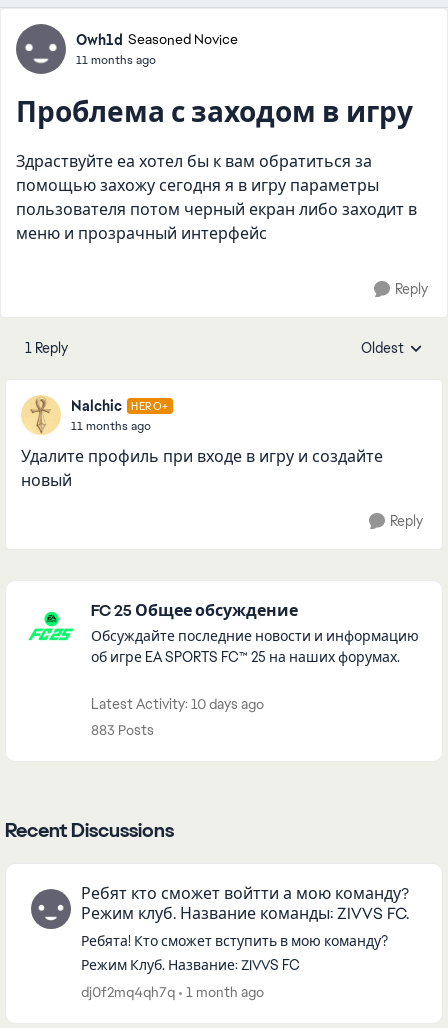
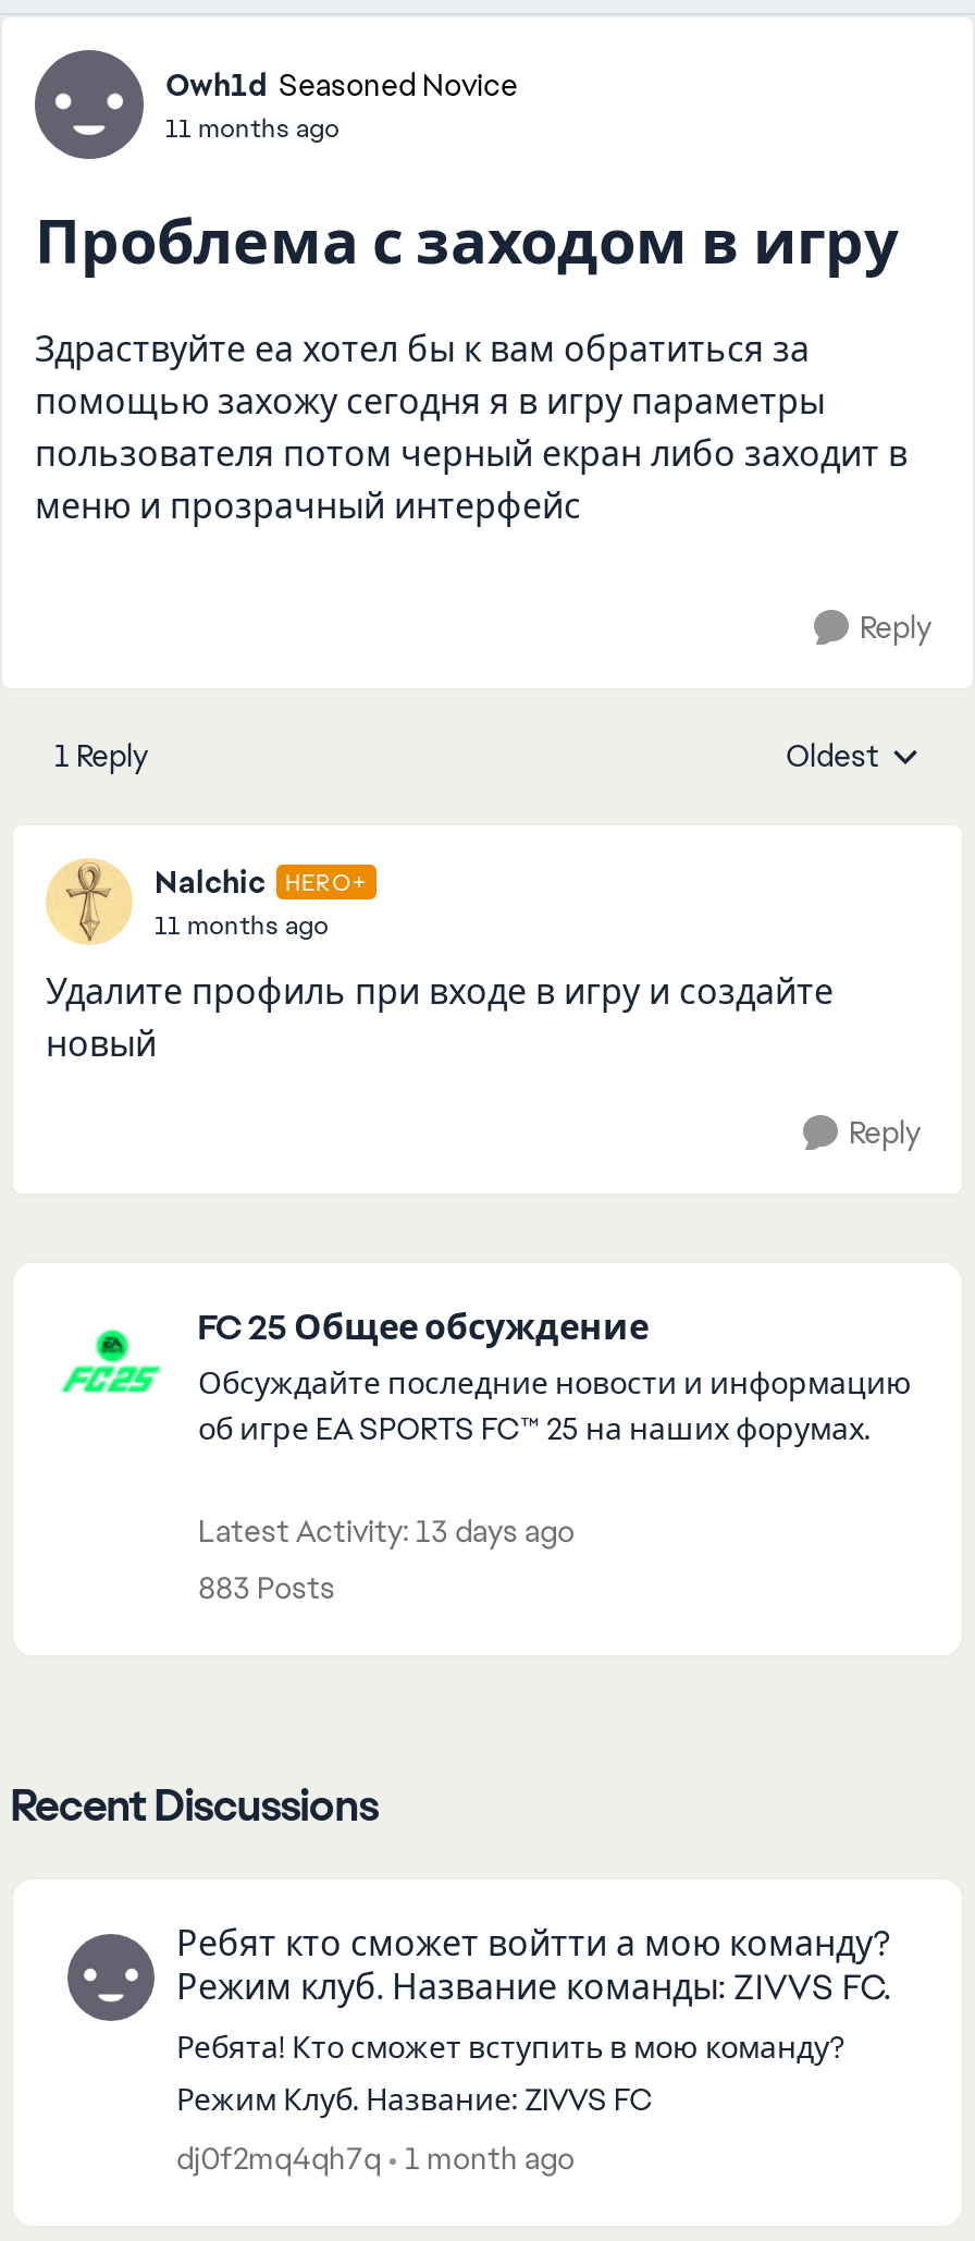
[91,695,264,713] Latest Activity: 10 days ago -> [198,1511,575,1551] Latest Activity: 13 days ago

